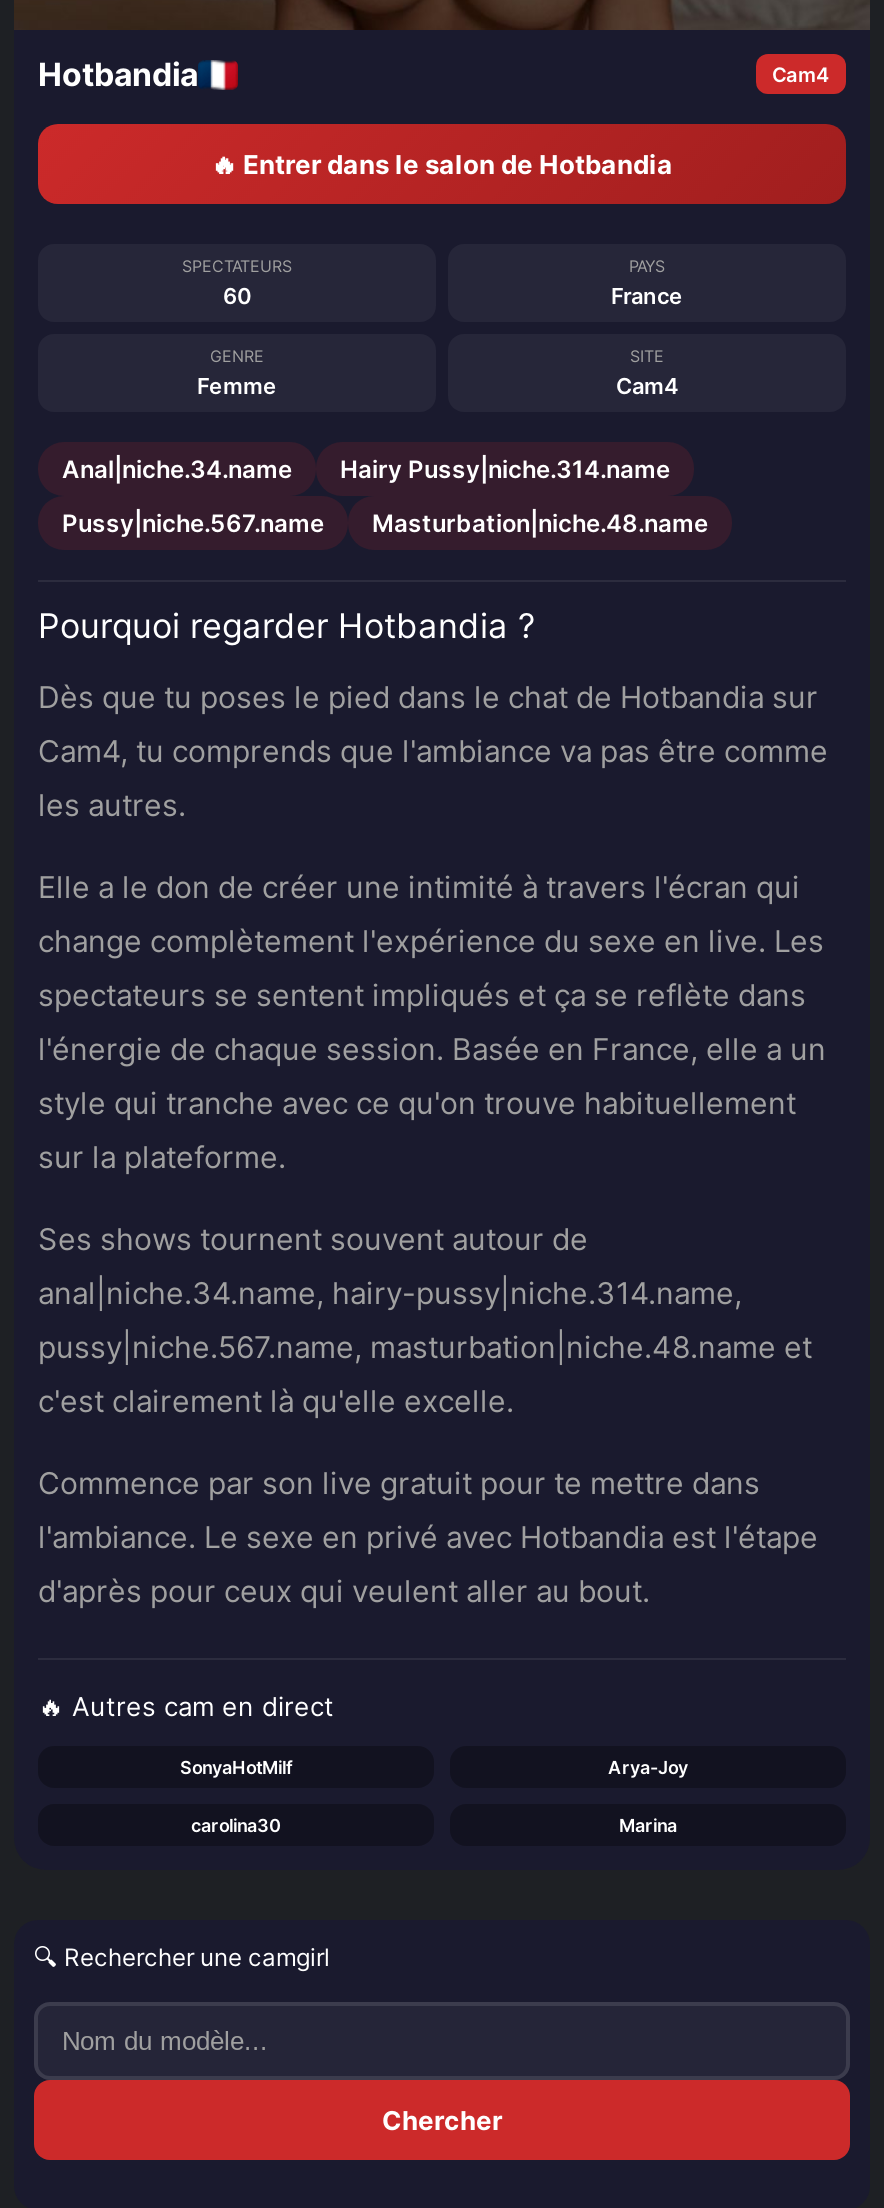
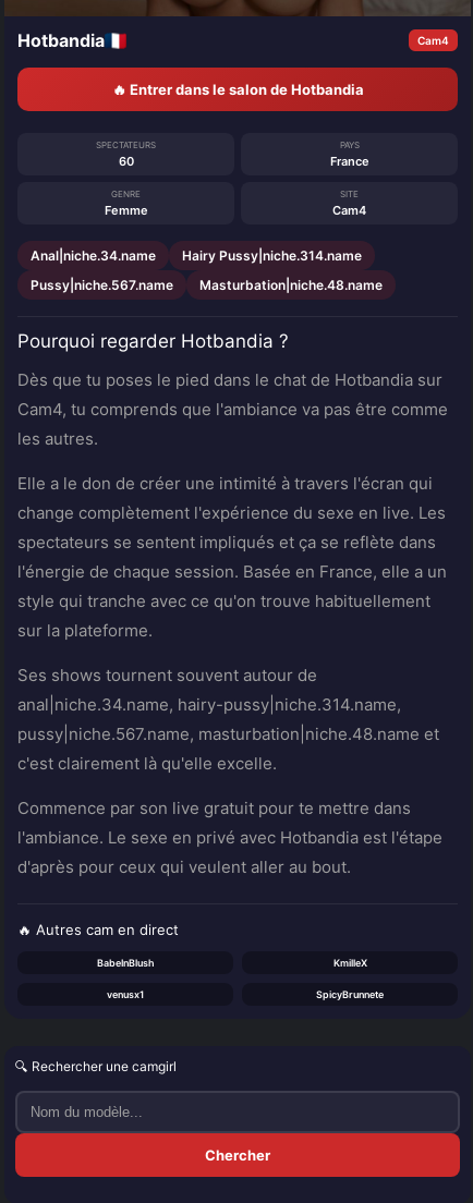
[180,1756,688,1778] SonyaHotMilf | Arya-Joy -> [96,957,367,969] BabeInBlush | KmilleX
[191,1814,677,1836] carolina30 | Marina -> [107,988,384,1000] venusx1 | SpicyBrunnete

